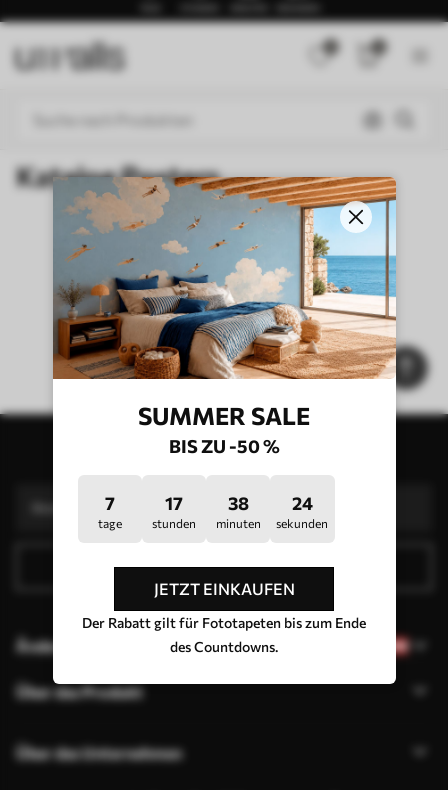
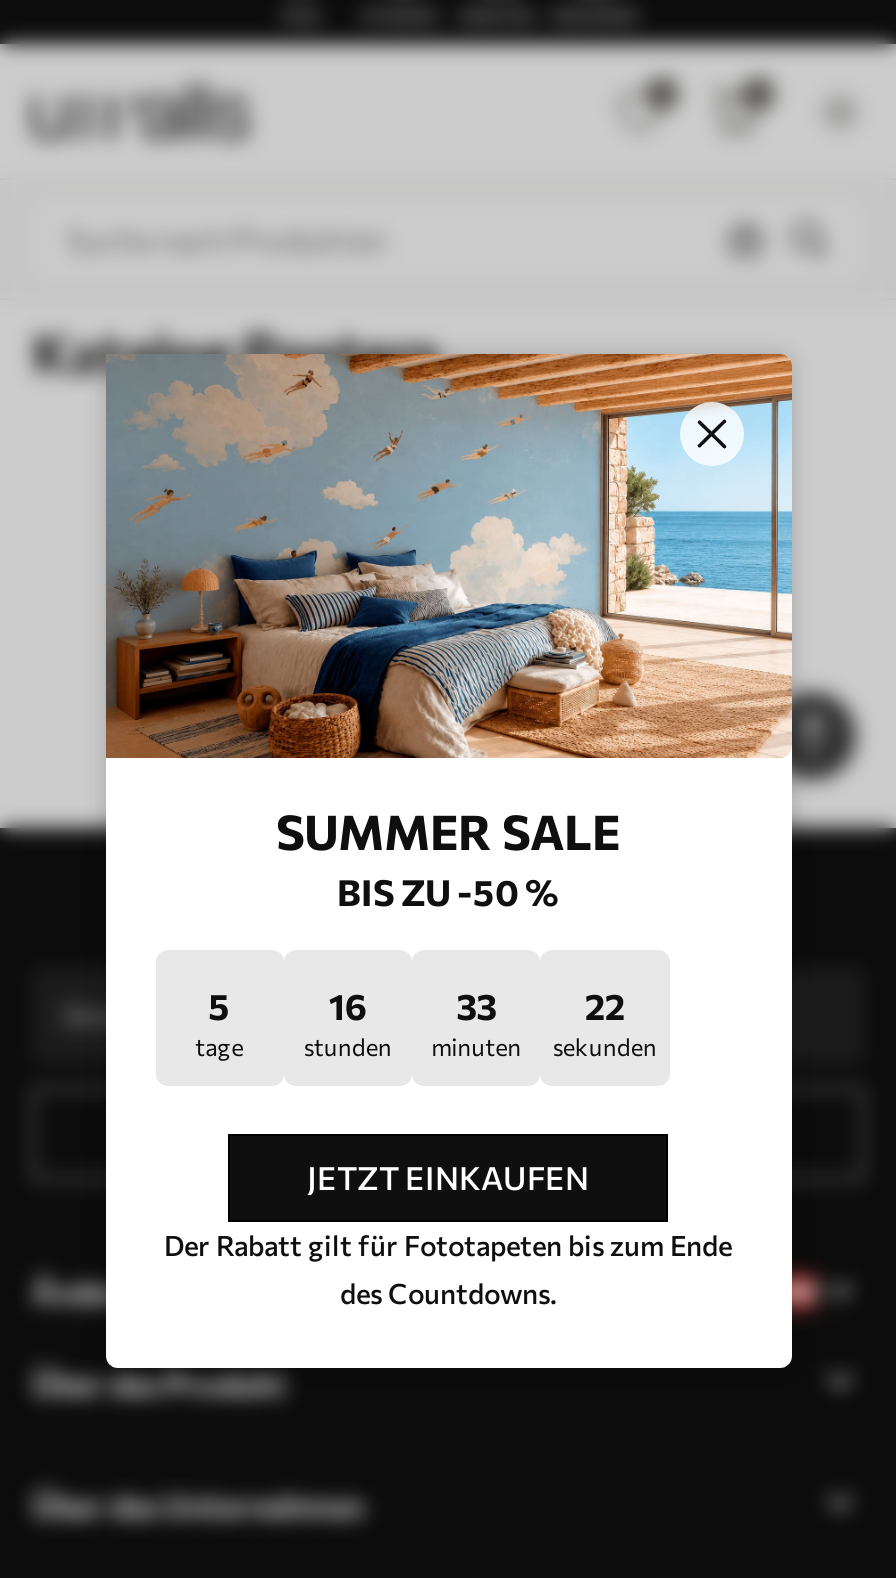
[105,492,115,514] 7 -> [208,985,230,1029] 5
[165,492,183,514] 17 -> [329,985,367,1029] 16
[228,492,249,514] 38 -> [456,985,496,1029] 33
[292,492,313,514] 24 -> [585,985,625,1029] 22

